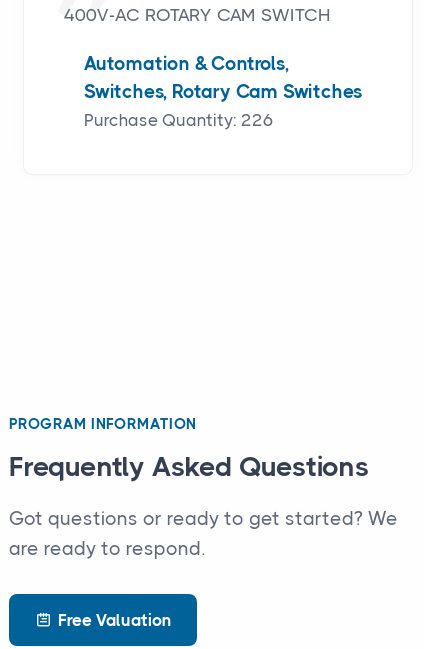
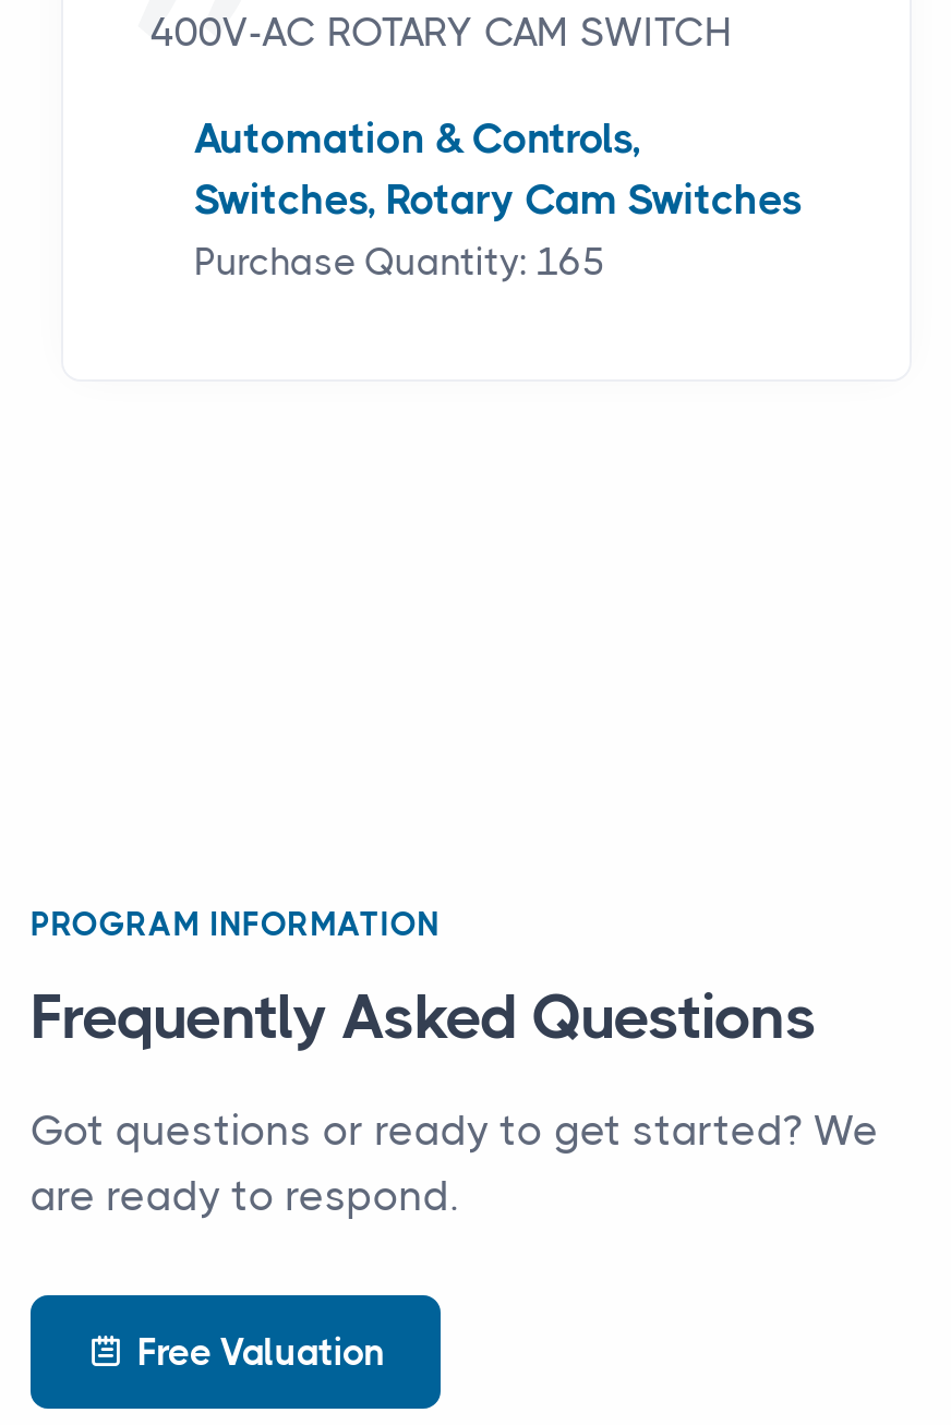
[84,110,274,130] Purchase Quantity: 226 -> [194,241,606,284] Purchase Quantity: 165

